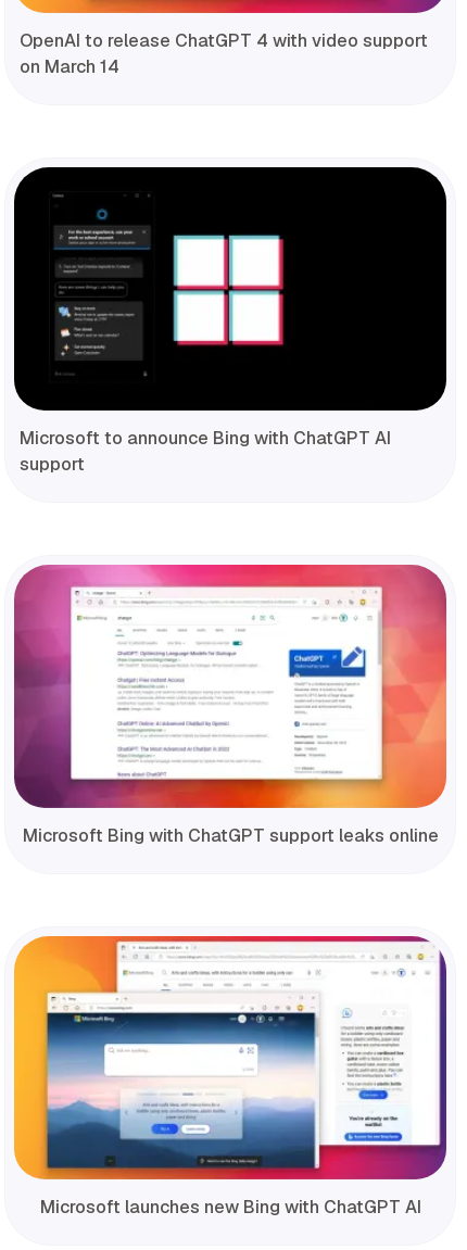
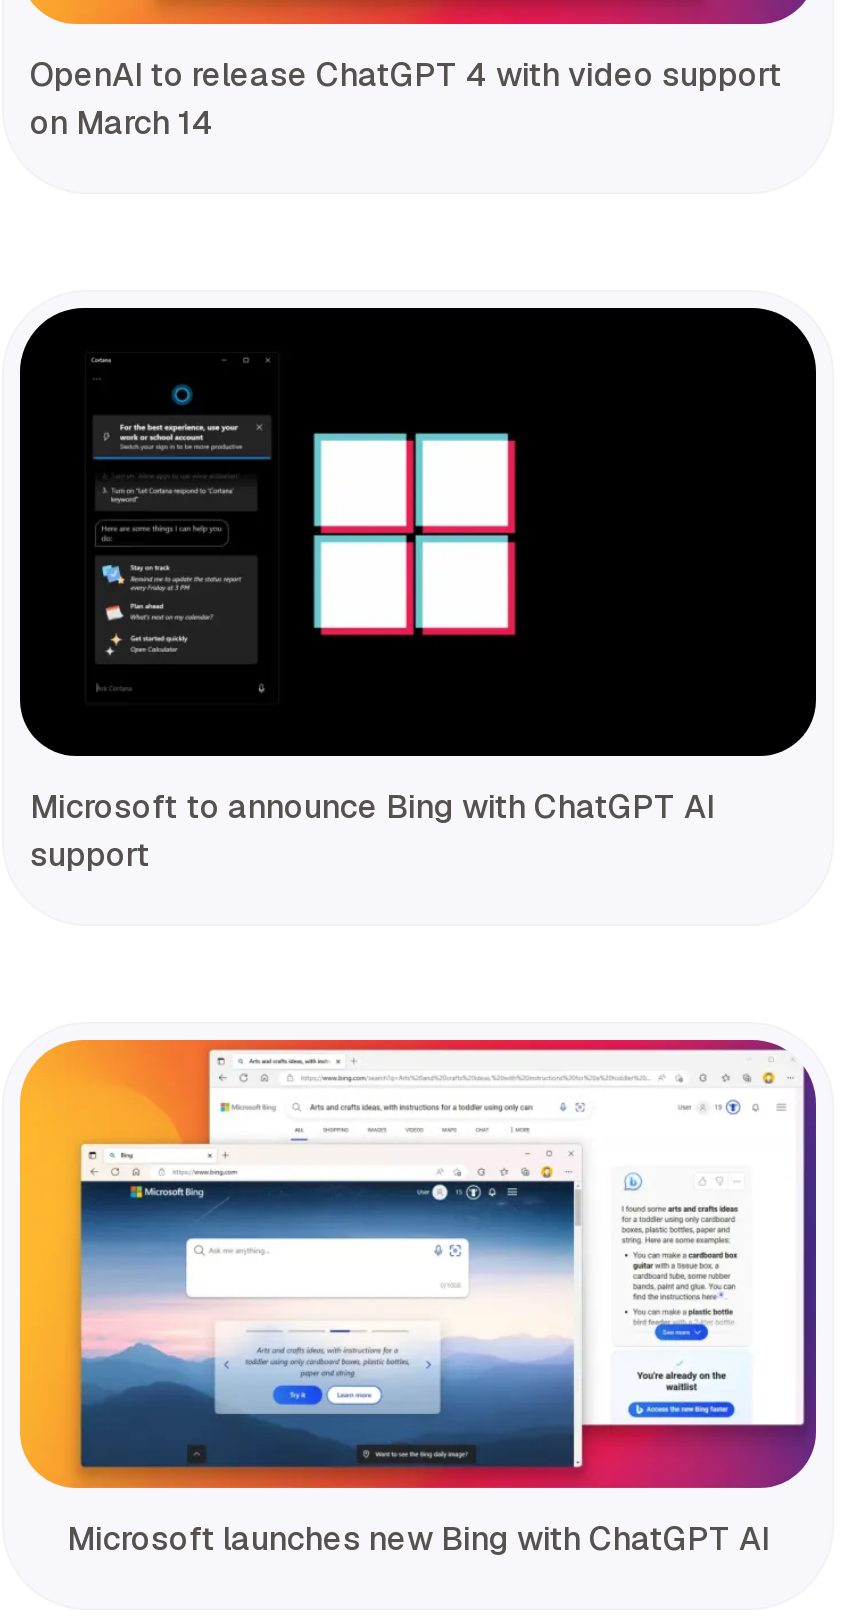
[13,564,447,847] [image] | Microsoft Bing with ChatGPT support leaks online -> none

